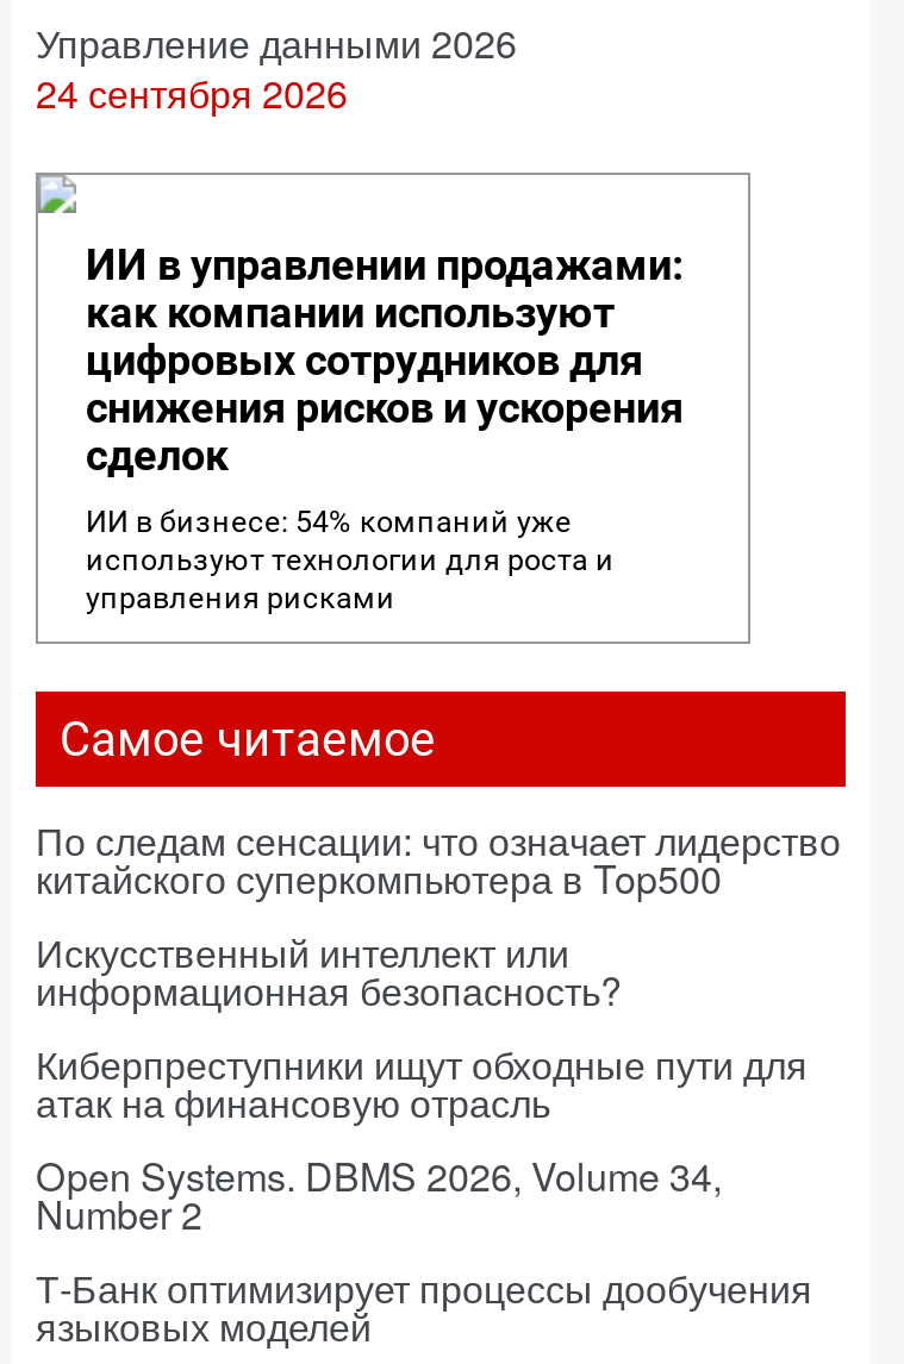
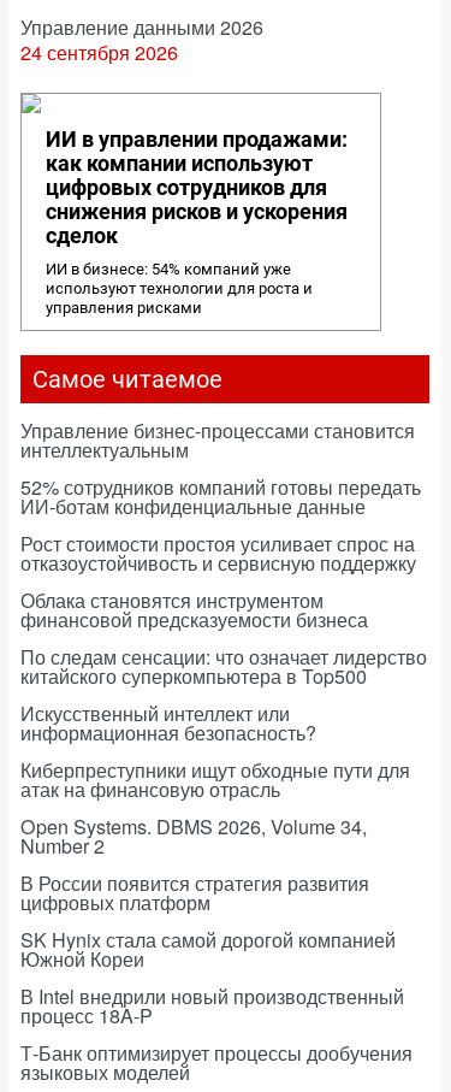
none -> [20,416,421,633] Управление бизнес-процессами становится | интеллектуальным | 52% сотрудников компаний готовы передать | ИИ-ботам конфиденциальные данные | Рост стоимости простоя усиливает спрос на | отказоустойчивость и сервисную поддержку | Облака становятся инструментом | финансовой предсказуемости бизнеса
none -> [20,869,404,1029] В России появится стратегия развития | цифровых платформ | SK Hynix стала самой дорогой компанией | Южной Кореи | В Intel внедрили новый производственный | процесс 18A-P

